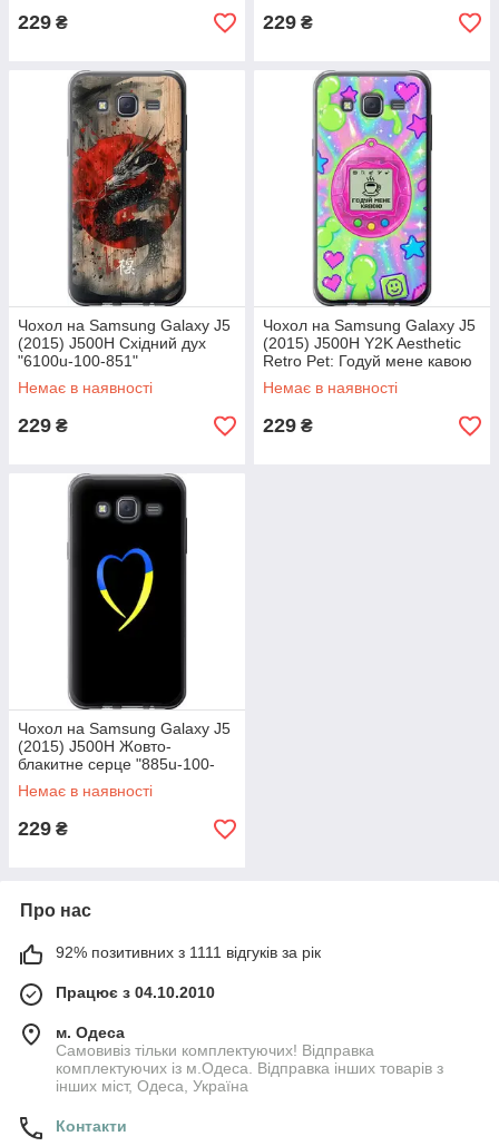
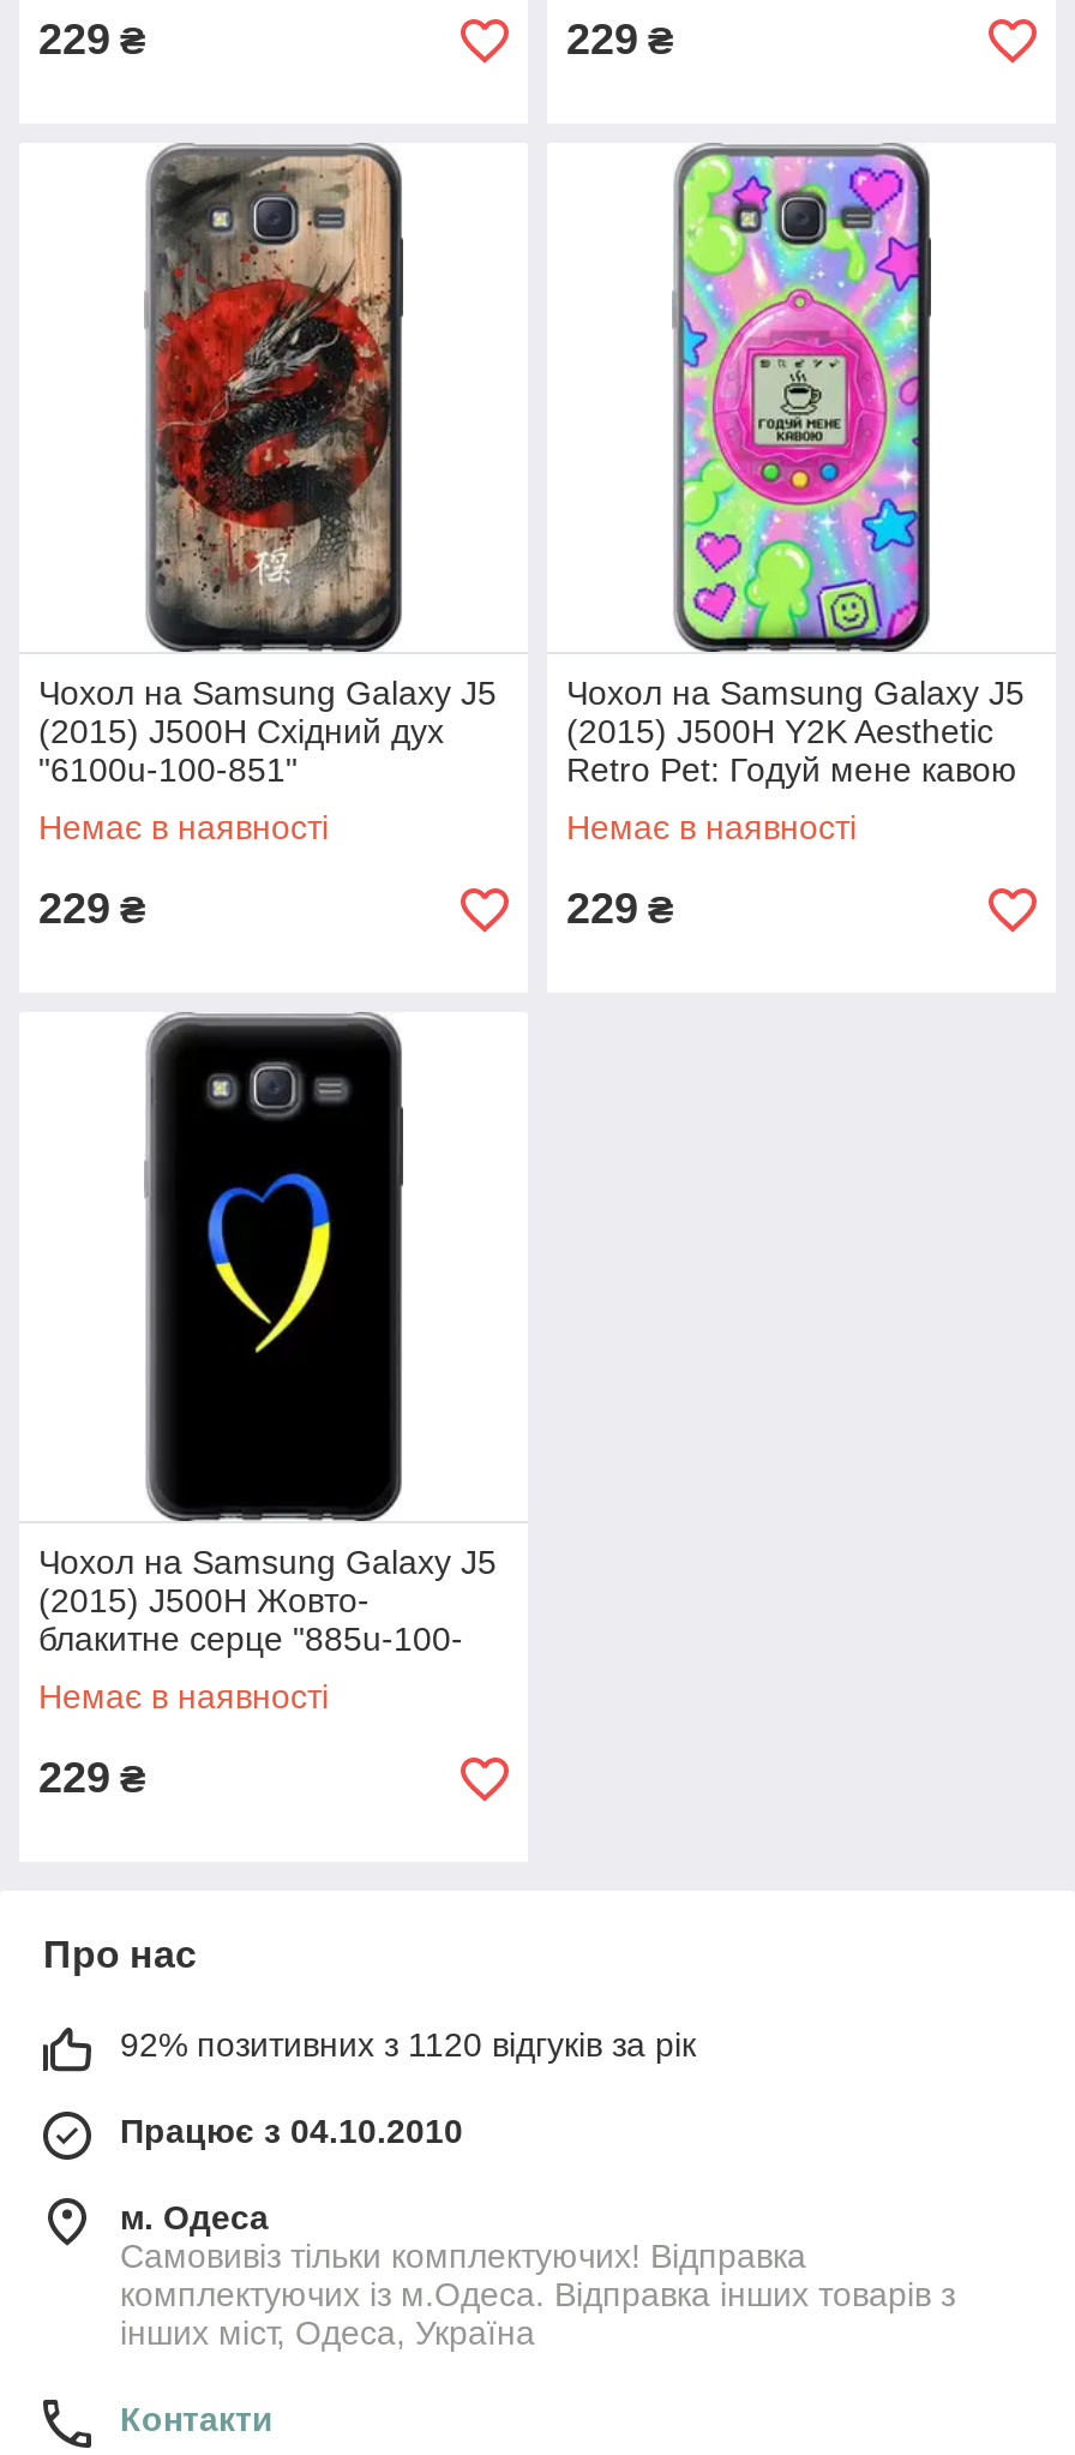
[56,943,321,961] 92% позитивних з 1111 відгуків за рік -> [120,2025,696,2064] 92% позитивних з 1120 відгуків за рік

